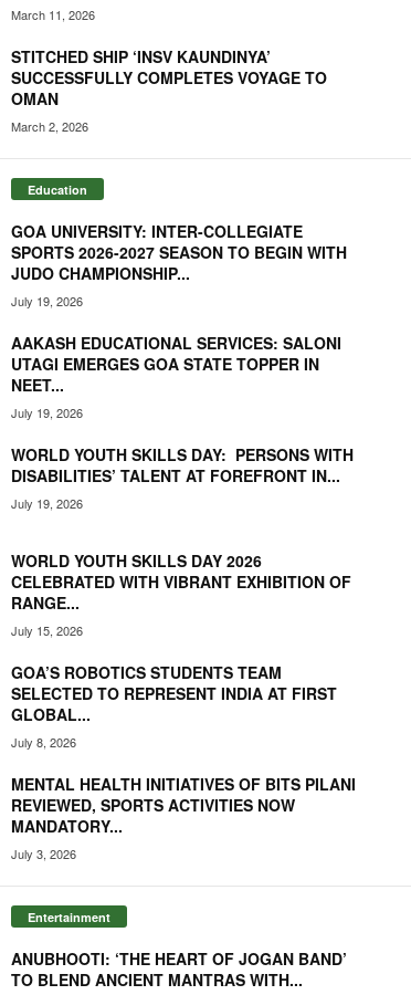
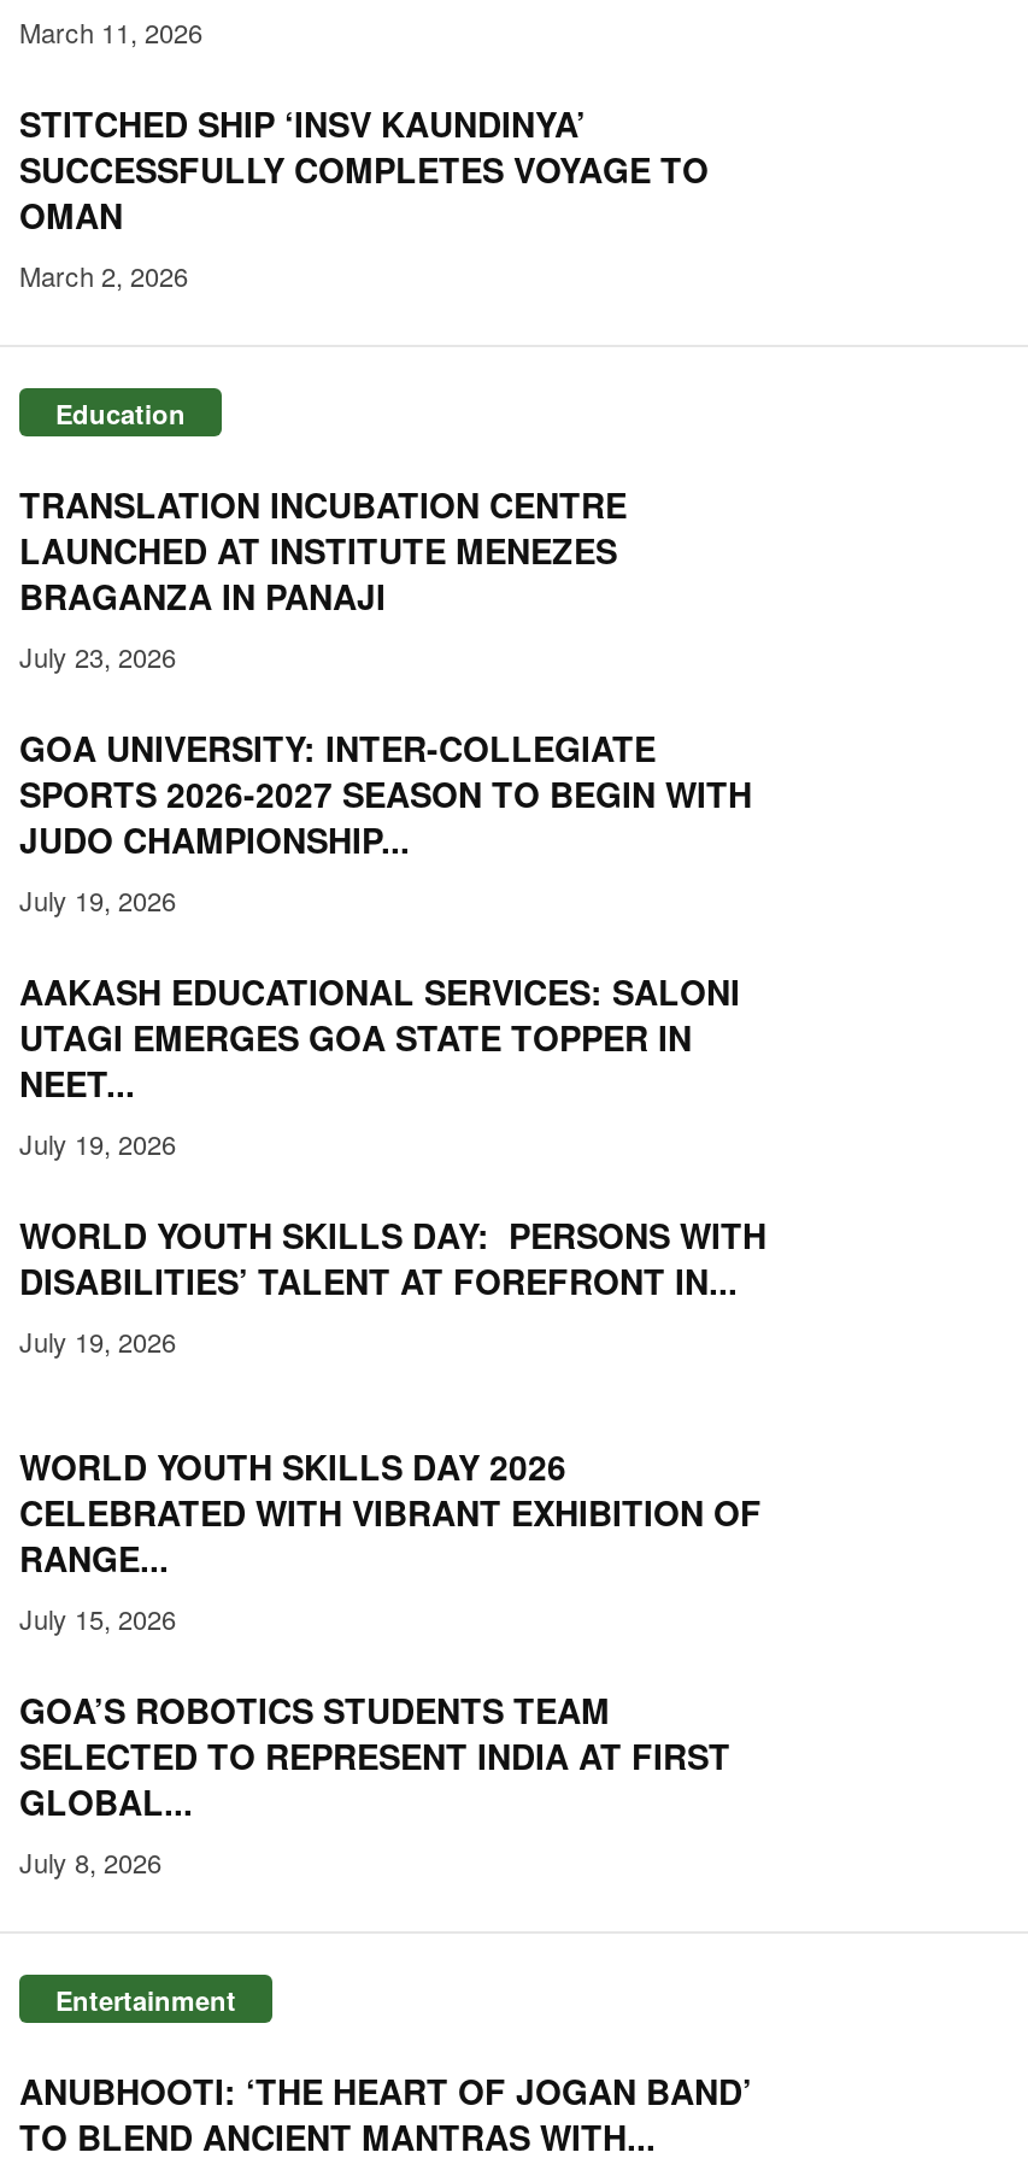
none -> [19,480,627,675] TRANSLATION INCUBATION CENTRE | LAUNCHED AT INSTITUTE MENEZES | BRAGANZA IN PANAJI | July 23, 2026
moved [11,220,354,751] -> [19,723,766,1880]: GOA UNIVERSITY: INTER-COLLEGIATE | SPORTS 2026-2027 SEASON TO BEGIN WITH | JUDO CHAMPIONSHIP... | ... | GLOBAL... | July 8, 2026
[11,773,356,862] MENTAL HEALTH INITIATIVES OF BITS PILANI | REVIEWED, SPORTS ACTIVITIES NOW | MANDATORY... | July 3, 2026 -> none

